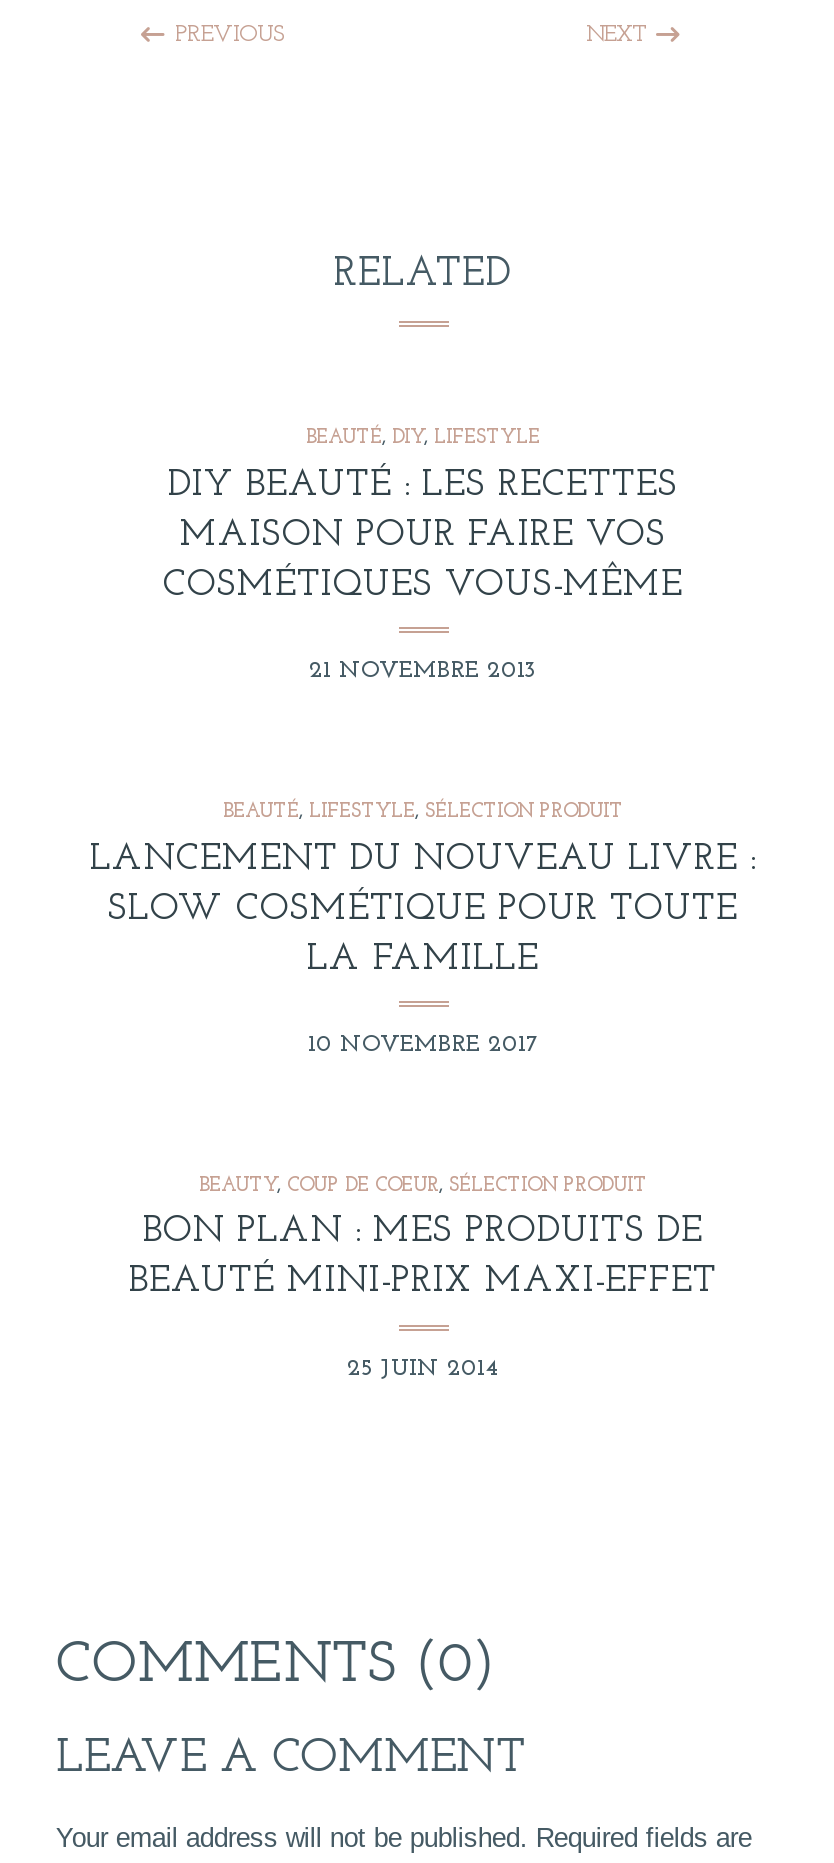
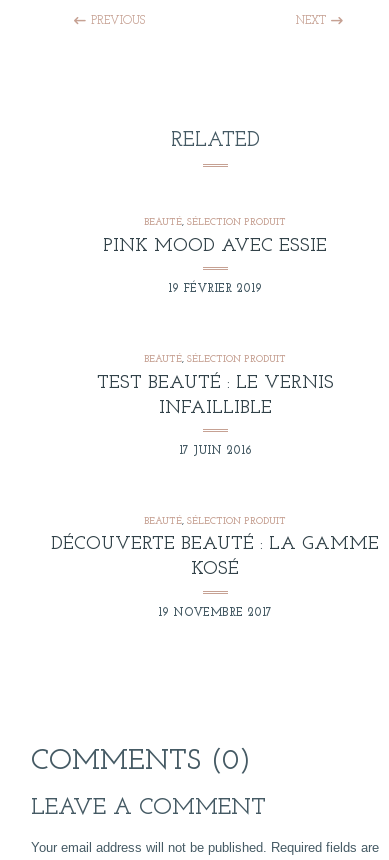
[163,428,683,604] BEAUTÉ, DIY, LIFESTYLE | DIY BEAUTÉ : LES RECETTES | MAISON POUR FAIRE VOS | COSMÉTIQUES VOUS-MÊME -> [103,217,327,256] BEAUTÉ, SÉLECTION PRODUIT | PINK MOOD AVEC ESSIE
[309,659,537,683] 21 NOVEMBRE 2013 -> [168,283,262,295] 19 FÉVRIER 2019
[90,801,756,978] BEAUTÉ, LIFESTYLE, SÉLECTION PRODUIT | LANCEMENT DU NOUVEAU LIVRE : | SLOW COSMÉTIQUE POUR TOUTE | LA FAMILLE -> [96,354,333,418] BEAUTÉ, SÉLECTION PRODUIT | TEST BEAUTÉ : LE VERNIS | INFAILLIBLE
[308,1033,538,1057] 10 NOVEMBRE 2017 -> [178,445,251,457] 17 JUIN 2016
[129,1175,717,1302] BEAUTY, COUP DE COEUR, SÉLECTION PRODUIT | BON PLAN : MES PRODUITS DE | BEAUTÉ MINI-PRIX MAXI-EFFET -> [51,516,379,579] BEAUTÉ, SÉLECTION PRODUIT | DÉCOUVERTE BEAUTÉ : LA GAMME | KOSÉ
[347,1357,499,1381] 25 JUIN 2014 -> [158,607,272,619] 19 NOVEMBRE 2017

